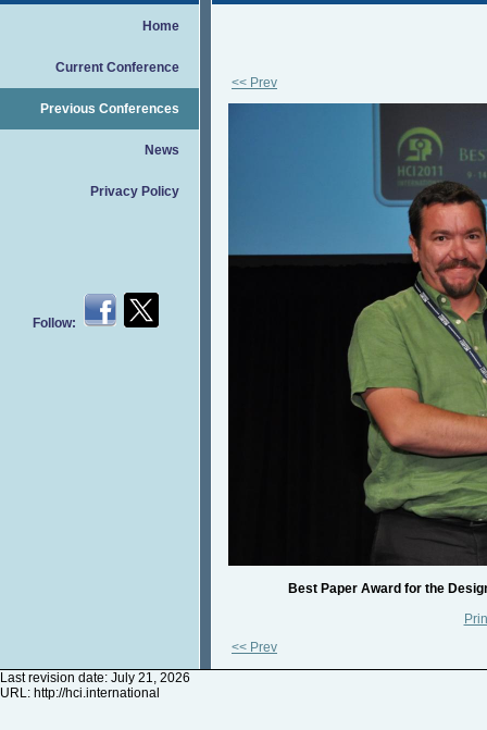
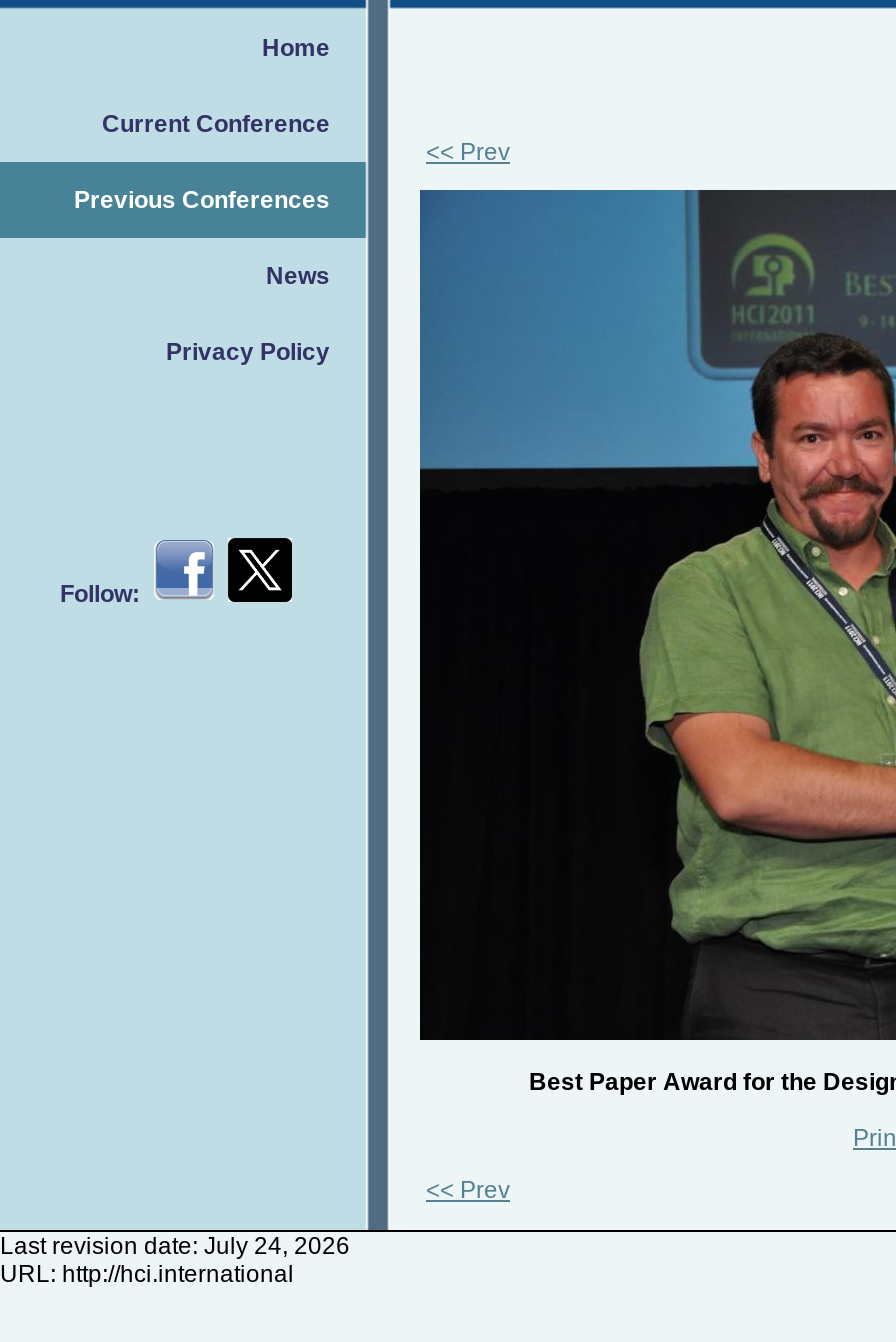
[0,670,190,685] Last revision date: July 21, 2026 -> [0,1232,350,1260] Last revision date: July 24, 2026

